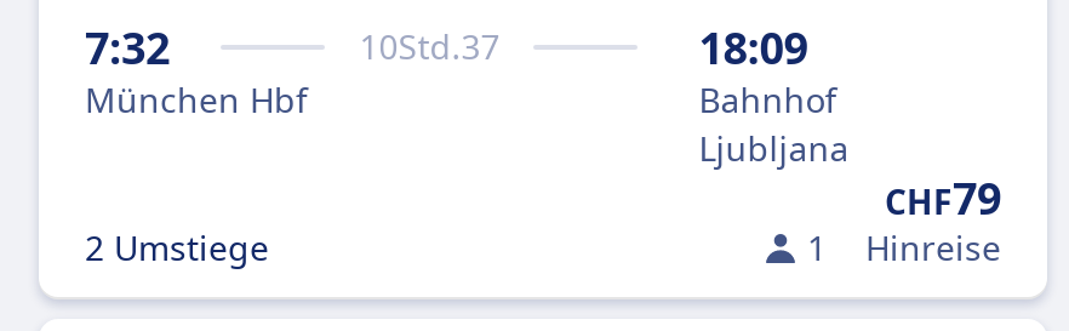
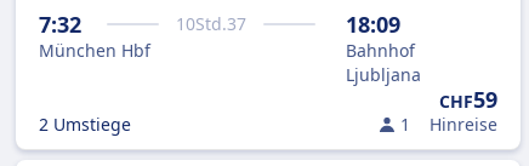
[885,169,1001,227] CHF79 -> [439,85,497,114] CHF59

